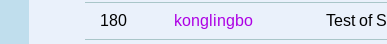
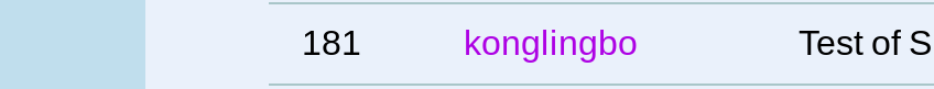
[100,12,127,29] 180 -> [302,24,361,62] 181

